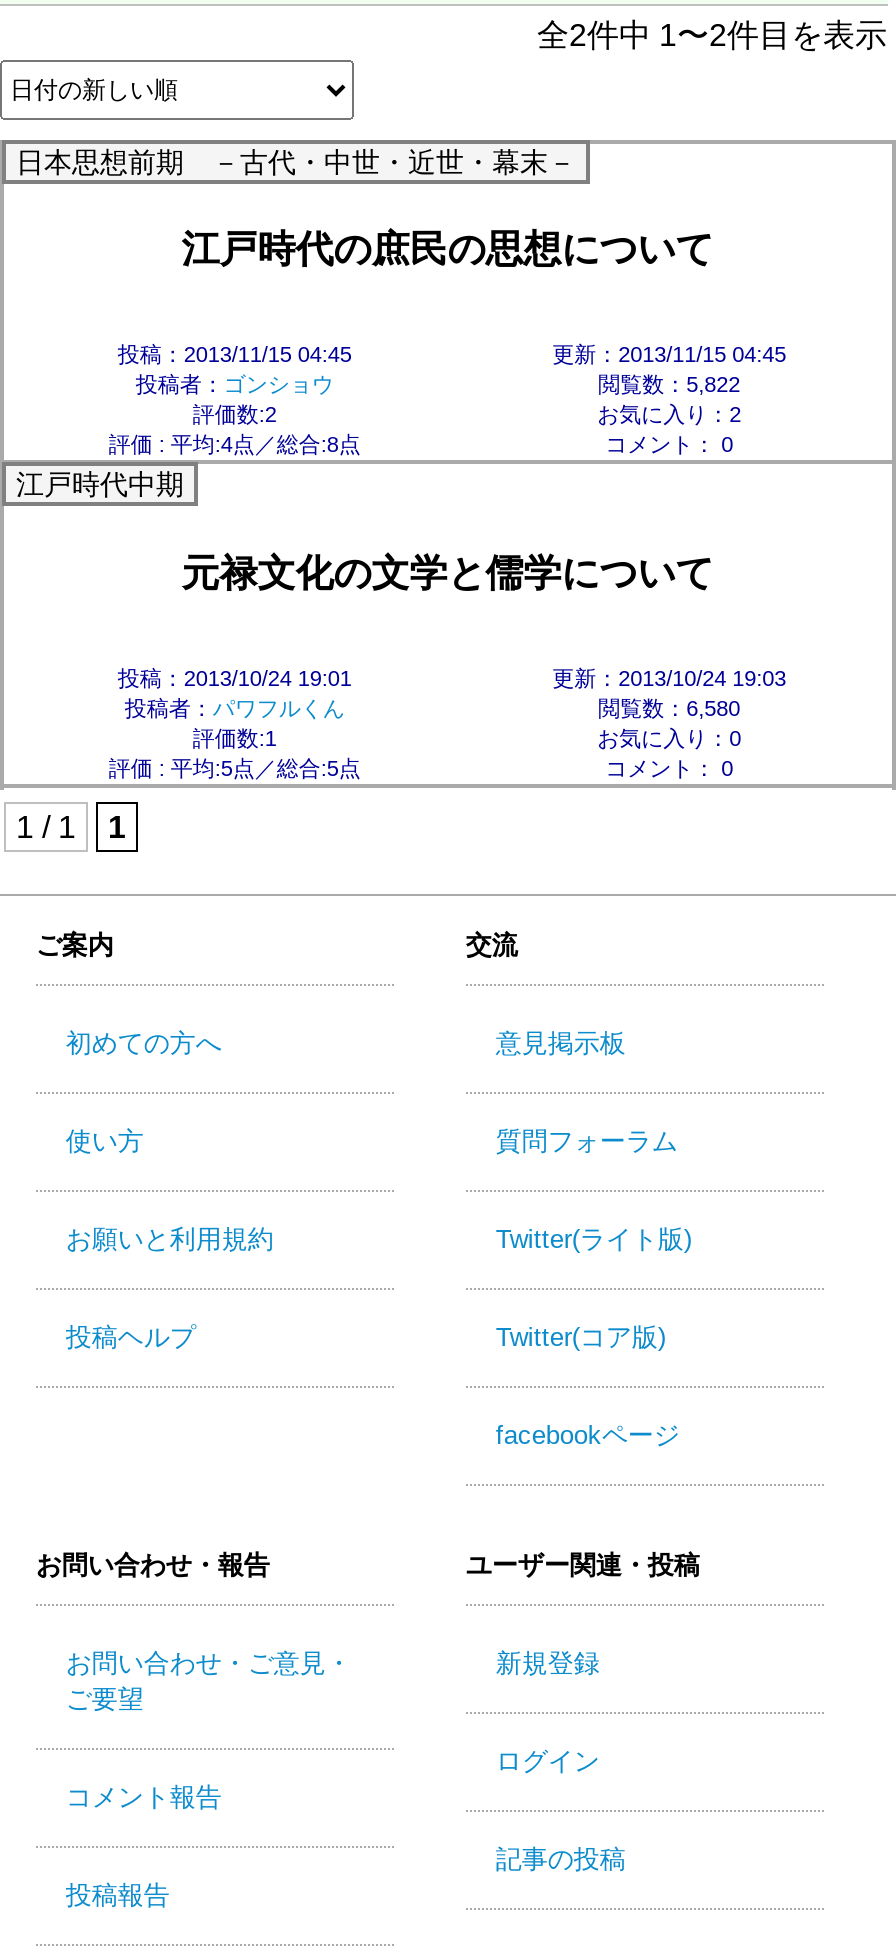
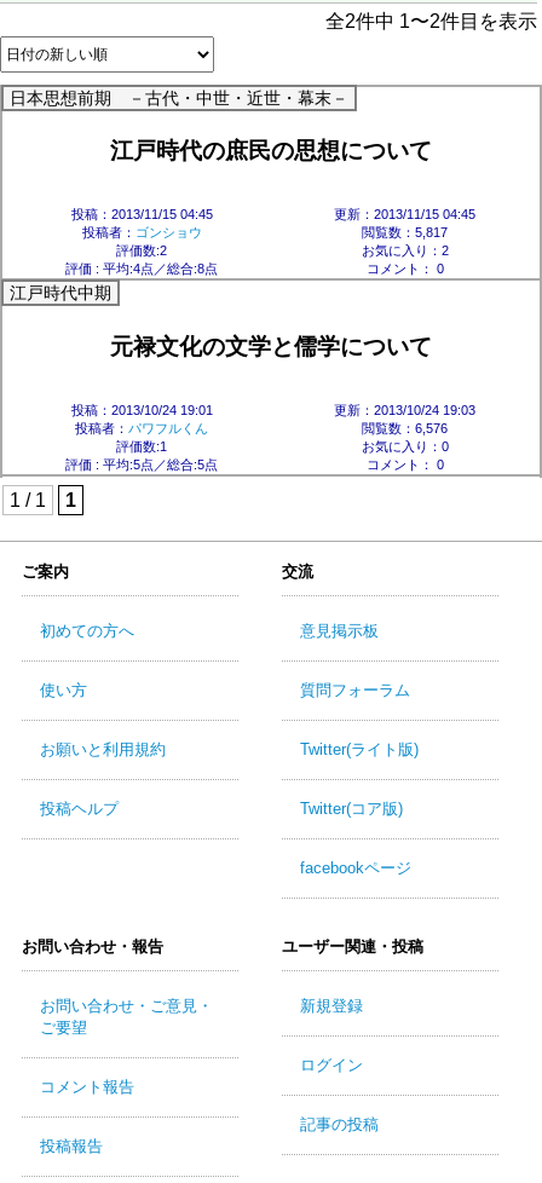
[598,373,740,397] 閲覧数：5,822 -> [362,225,448,240] 閲覧数：5,817
[598,695,740,719] 閲覧数：6,580 -> [362,421,448,435] 閲覧数：6,576

